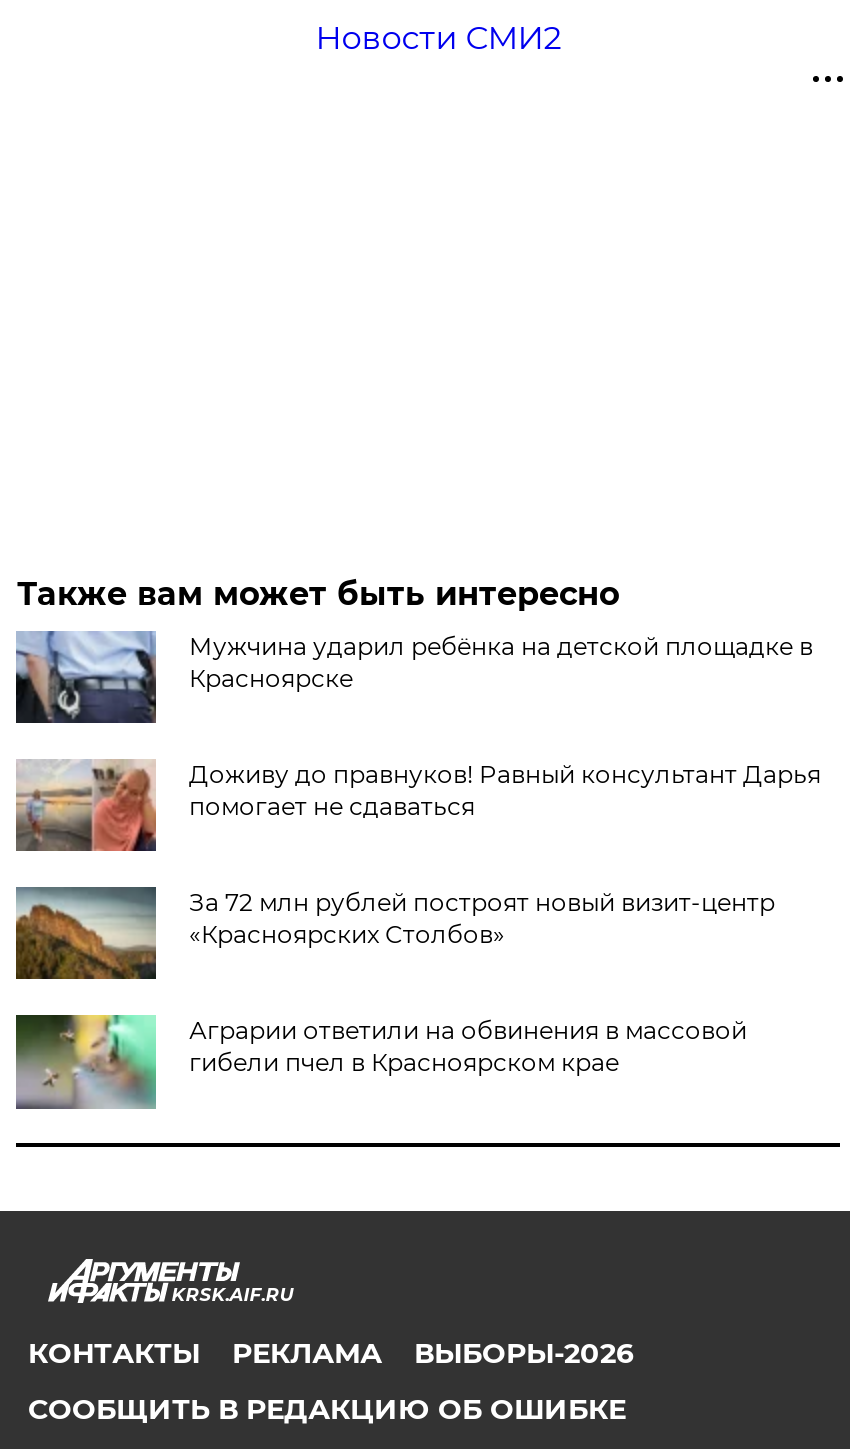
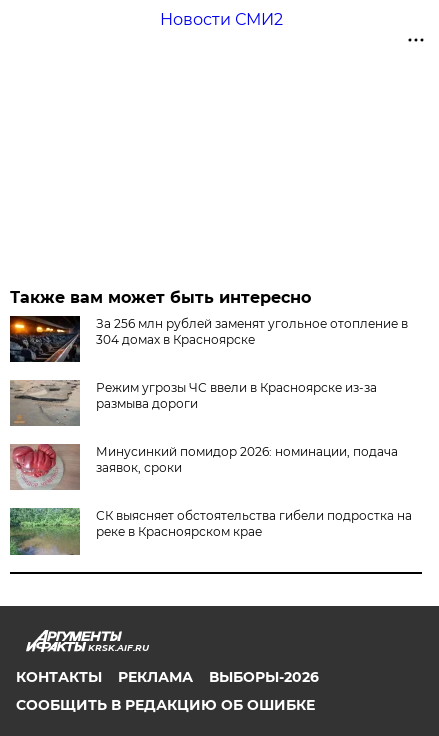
[14,629,813,723] [image] | Мужчина ударил ребёнка на детской площадке в | Красноярске -> [9,315,408,363] [image] | За 256 млн рублей заменят угольное отопление в | 304 домах в Красноярске
[16,759,821,853] [image] | Доживу до правнуков! Равный консультант Дарья | помогает не сдаваться -> [10,380,377,427] [image] | Режим угрозы ЧС ввели в Красноярске из-за | размыва дороги
[16,885,775,981] [image] | За 72 млн рублей построят новый визит-центр | «Красноярских Столбов» -> [10,443,398,491] [image] | Минусинкий помидор 2026: номинации, подача | заявок, сроки
[14,1013,747,1109] [image] | Аграрии ответили на обвинения в массовой | гибели пчел в Красноярском крае -> [9,507,412,556] [image] | СК выясняет обстоятельства гибели подростка на | реке в Красноярском крае

